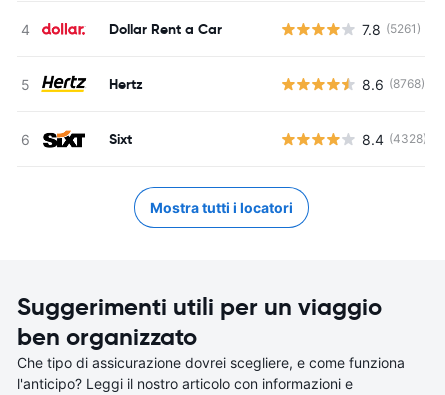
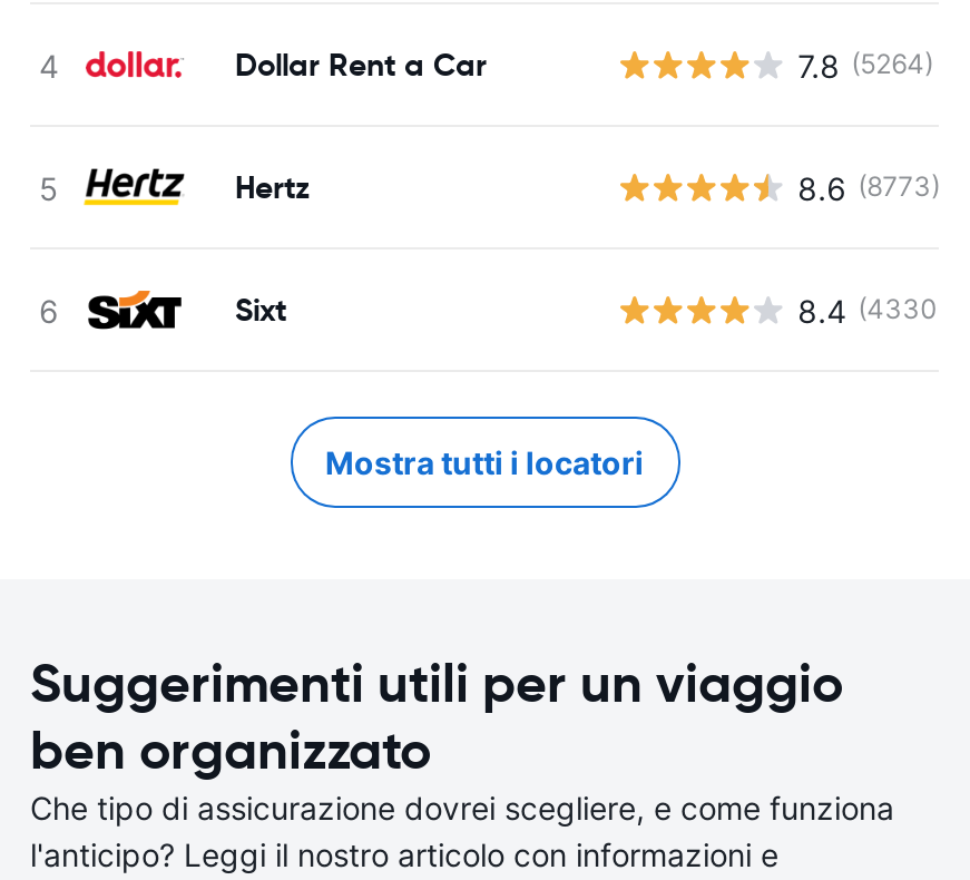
[362,20,421,37] 7.8 (5261) -> [798,46,934,84] 7.8 (5264)
[362,75,425,92] 8.6 (8768) -> [798,168,940,206] 8.6 (8773)
[362,130,427,147] 8.4 (4328) -> [798,291,947,329] 8.4 (4330)

